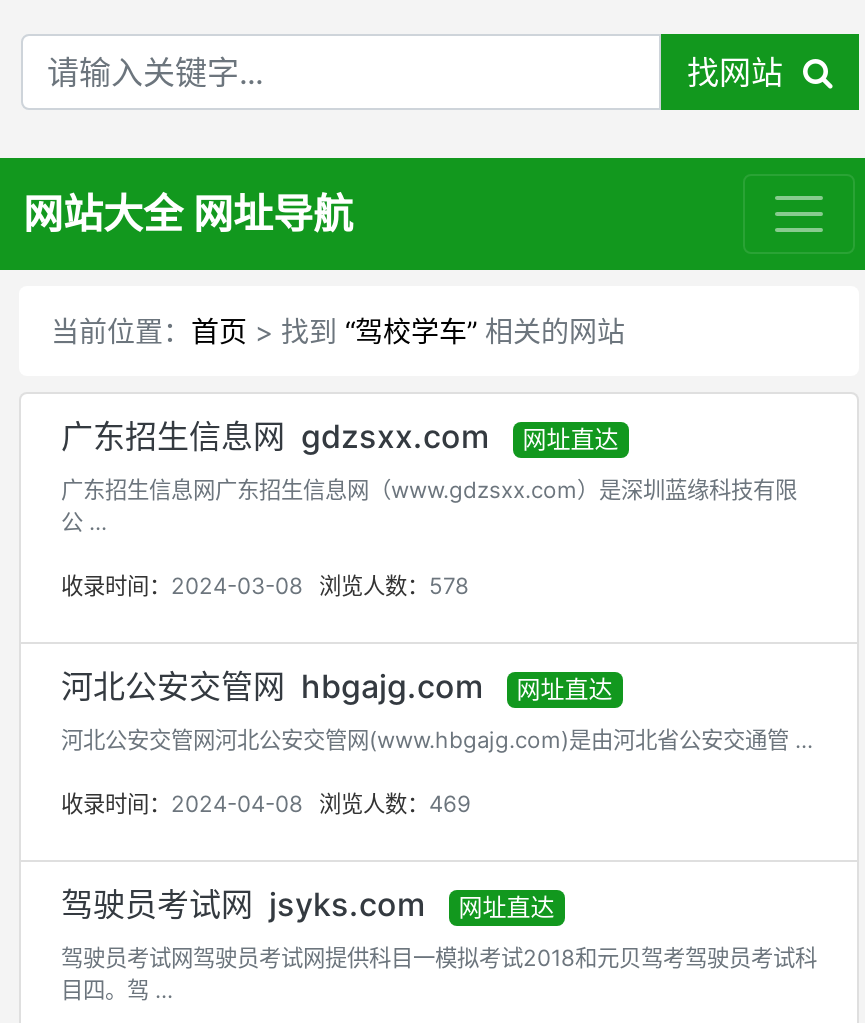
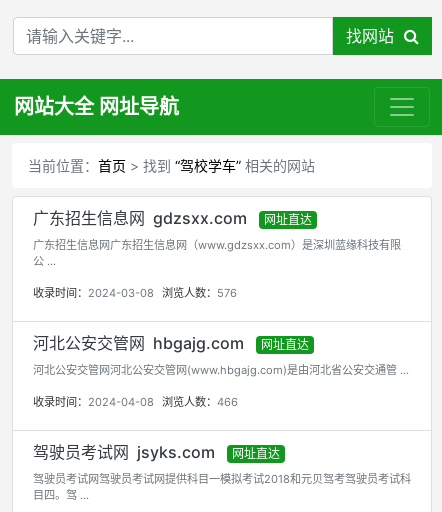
[61,572,469,600] 收录时间：2024-03-08 浏览人数：578 -> [33,286,237,300] 收录时间：2024-03-08 浏览人数：576
[61,790,471,818] 收录时间：2024-04-08 浏览人数：469 -> [33,395,238,409] 收录时间：2024-04-08 浏览人数：466

